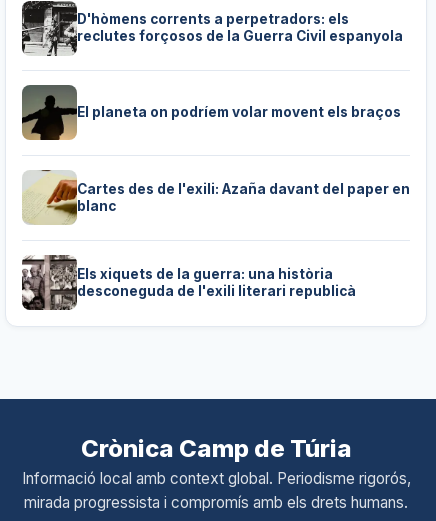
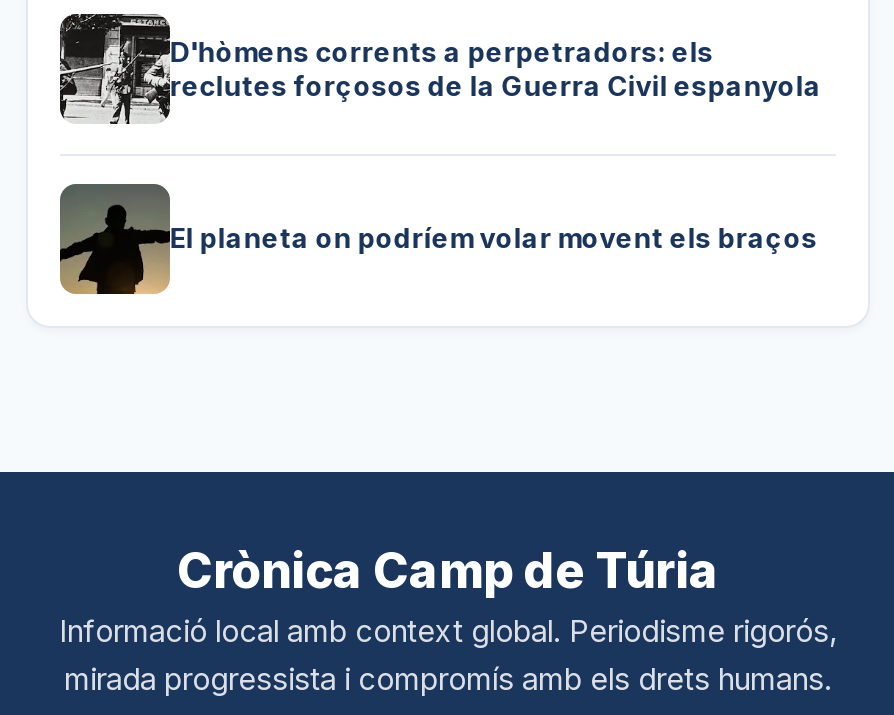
[22,170,410,225] [image] | Cartes des de l'exili: Azaña davant del paper en | blanc -> none
[21,255,356,311] [image] | Els xiquets de la guerra: una història | desconeguda de l'exili literari republicà -> none

